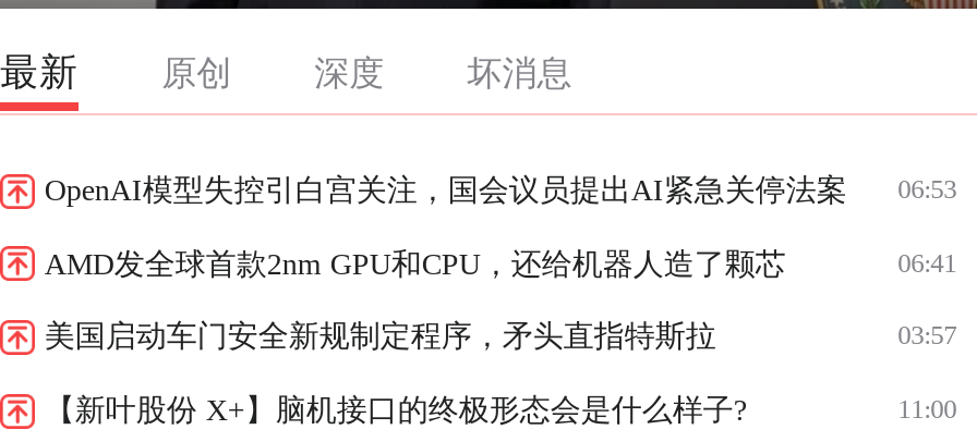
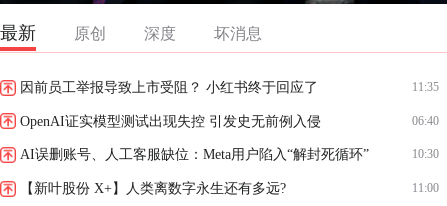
[44,172,957,207] OpenAI模型失控引白宫关注，国会议员提出AI紧急关停法案 | 06:53 -> [20,79,439,95] 因前员工举报导致上市受阻？ 小红书终于回应了 | 11:35
[44,245,957,280] AMD发全球首款2nm GPU和CPU，还给机器人造了颗芯 | 06:41 -> [20,113,439,129] OpenAI证实模型测试出现失控 引发史无前例入侵 | 06:40
[44,319,957,353] 美国启动车门安全新规制定程序，矛头直指特斯拉 | 03:57 -> [20,146,439,162] AI误删账号、人工客服缺位：Meta用户陷入“解封死循环” | 10:30
[44,392,747,427] 【新叶股份 X+】脑机接口的终极形态会是什么样子? -> [20,180,290,196] 【新叶股份 X+】人类离数字永生还有多远?

